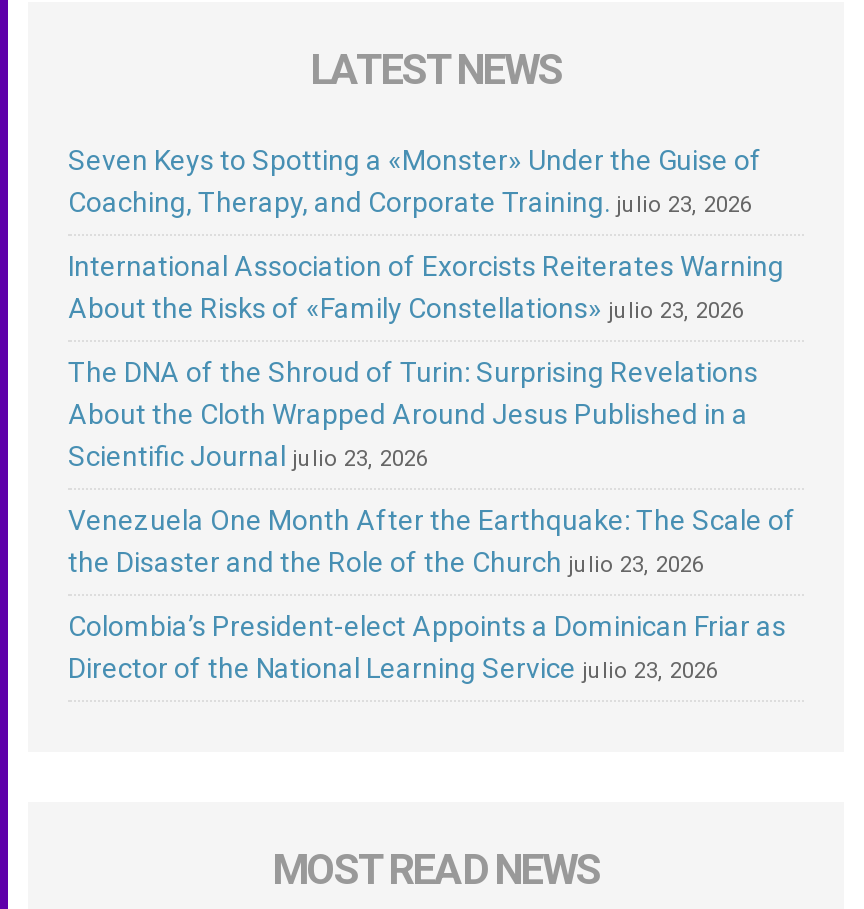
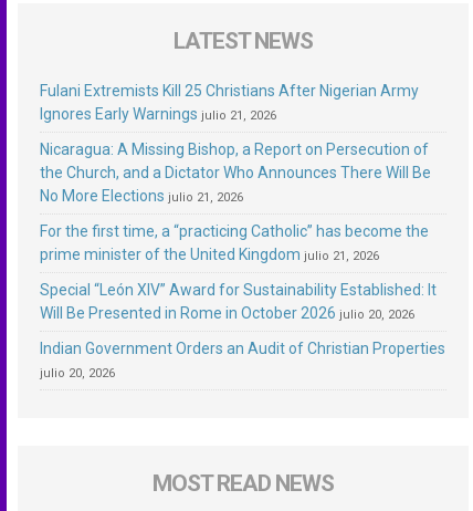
[68,143,796,683] Seven Keys to Spotting a «Monster» Under the Guise of | Coaching, Therapy, and Corporate Training. julio 23, 2026 | International Association of Exorcists Reiterates Warning | About the Risks of «Family Constellations» julio 23, 2026 | The DNA of the Shroud of Turin: Surprising Revelations | About the Cloth Wrapped Around Jesus Published in a | Scientific Journal julio 23, 2026 | Venezuela One Month After the Earthquake: The Scale of | the Disaster and the Role of the Church julio 23, 2026 | Colombia’s President-elect Appoints a Dominican Friar as | Director of the National Learning Service julio 23, 2026 -> [40,82,445,380] Fulani Extremists Kill 25 Christians After Nigerian Army | Ignores Early Warnings julio 21, 2026 | Nicaragua: A Missing Bishop, a Report on Persecution of | the Church, and a Dictator Who Announces There Will Be | No More Elections julio 21, 2026 | For the first time, a “practicing Catholic” has become the | prime minister of the United Kingdom julio 21, 2026 | Special “León XIV” Award for Sustainability Established: It | Will Be Presented in Rome in October 2026 julio 20, 2026 | Indian Government Orders an Audit of Christian Properties | julio 20, 2026

